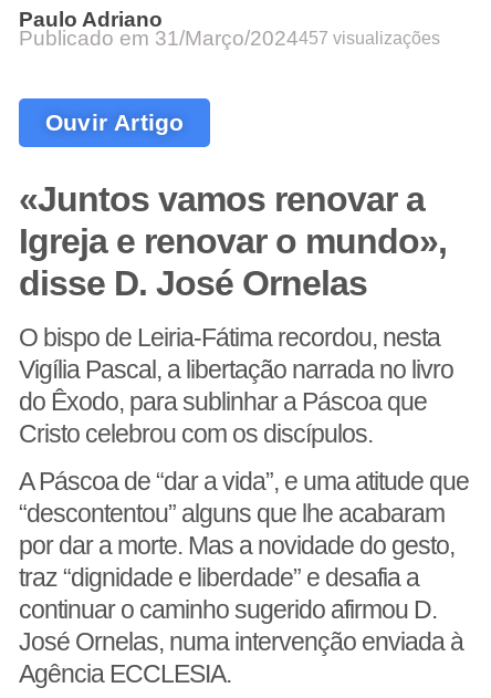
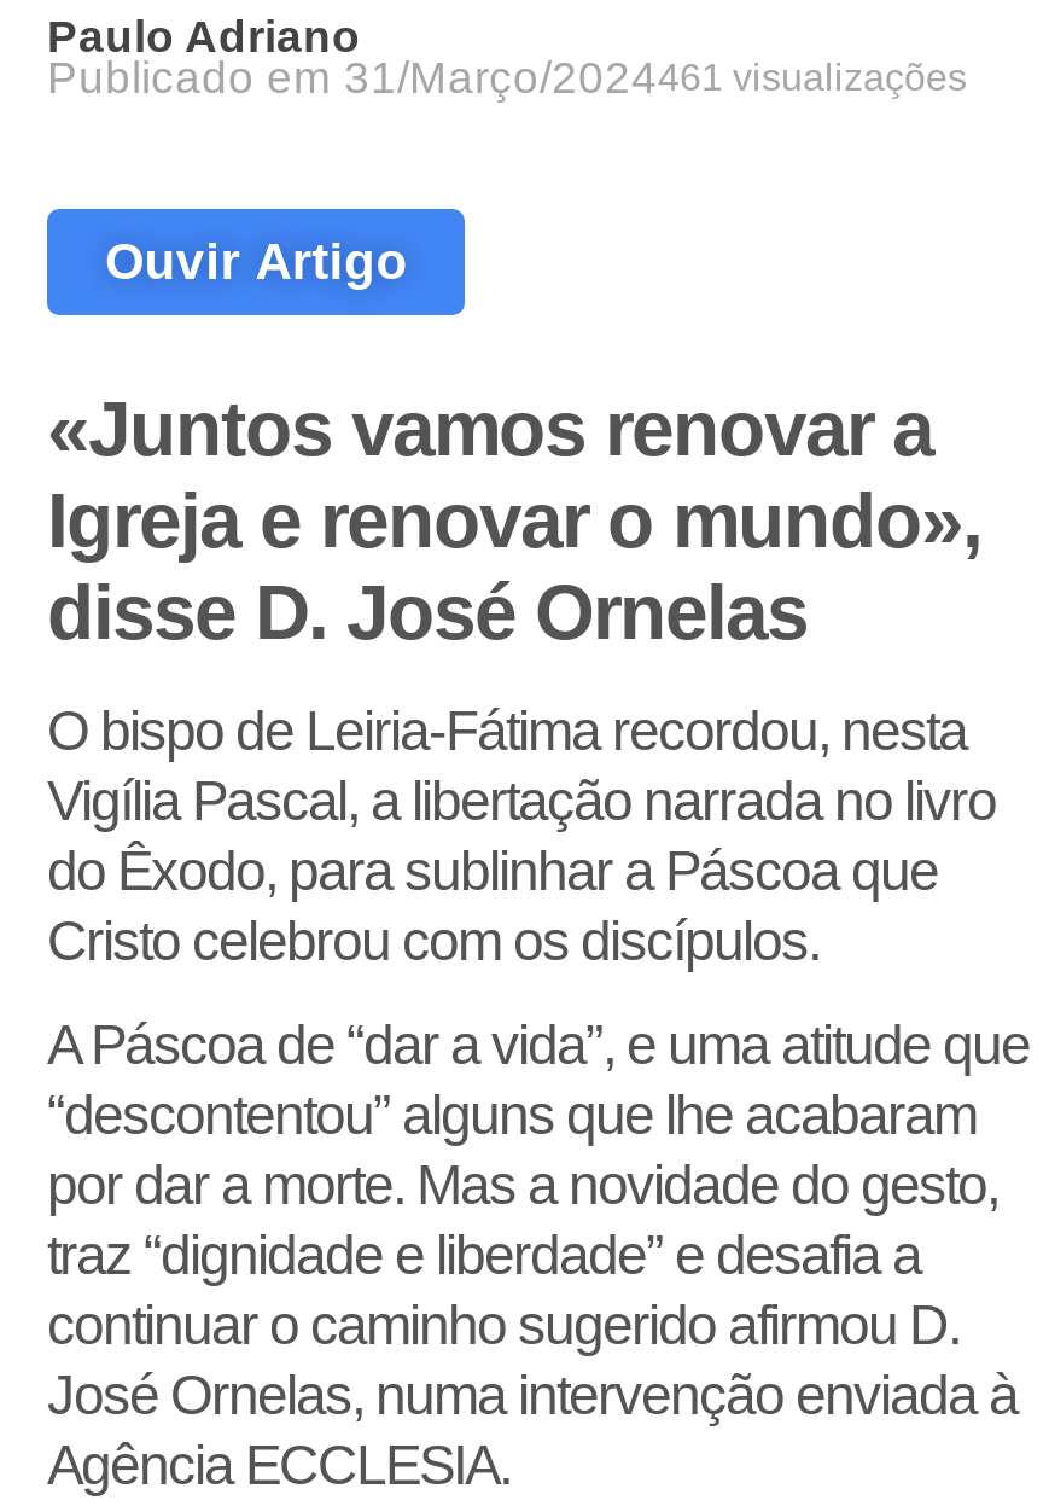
[19,27,440,50] Publicado em 31/Março/2024457 visualizações -> [47,52,967,103] Publicado em 31/Março/2024461 visualizações

